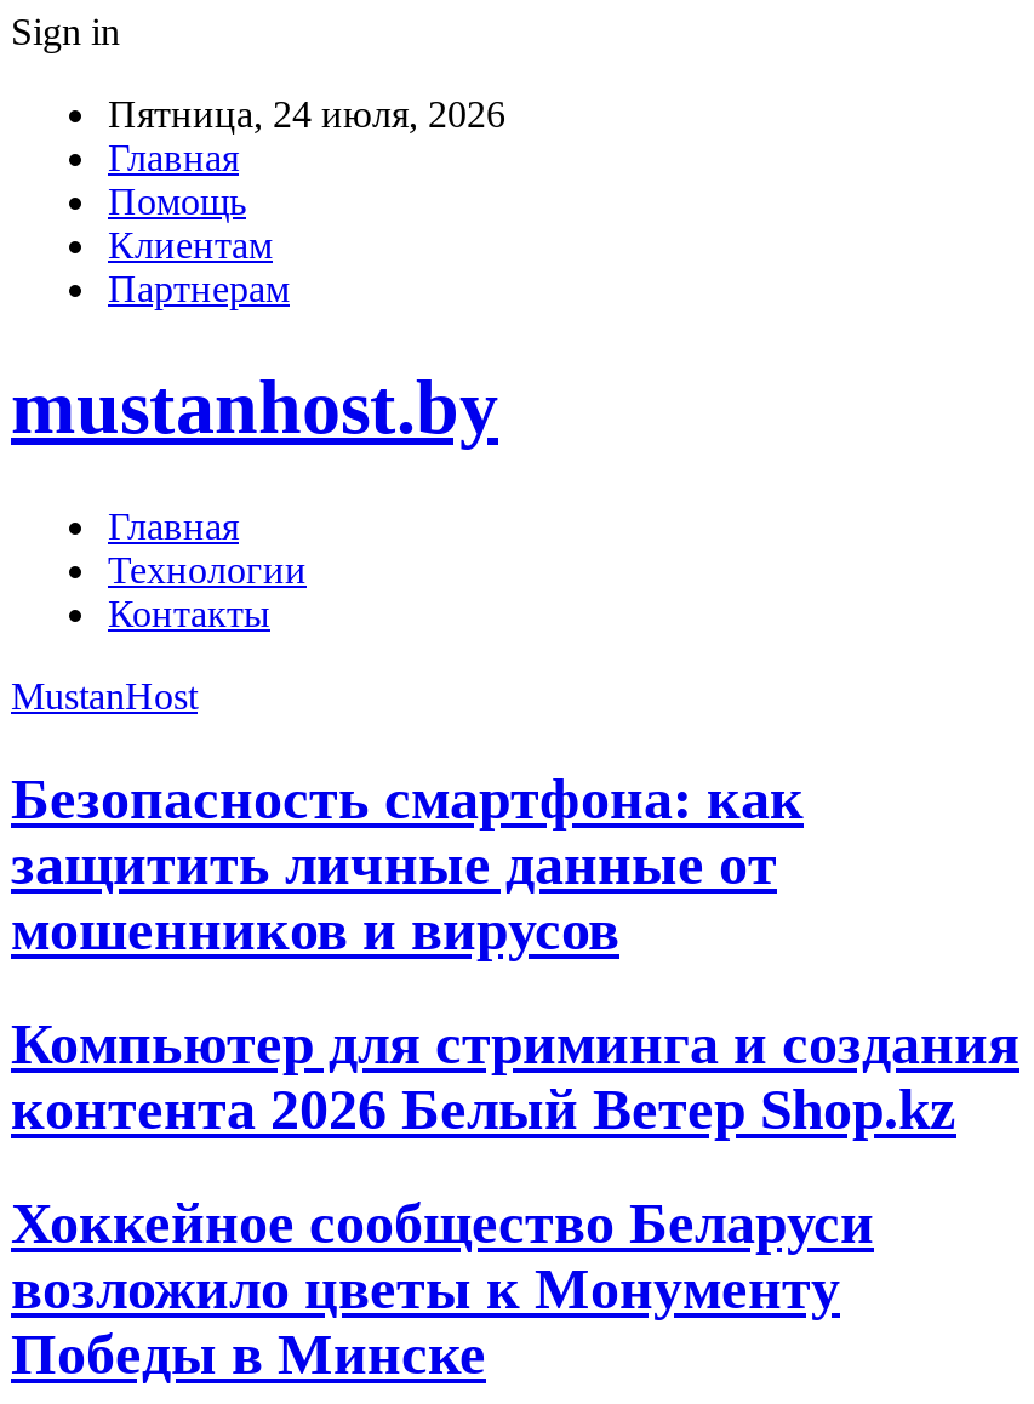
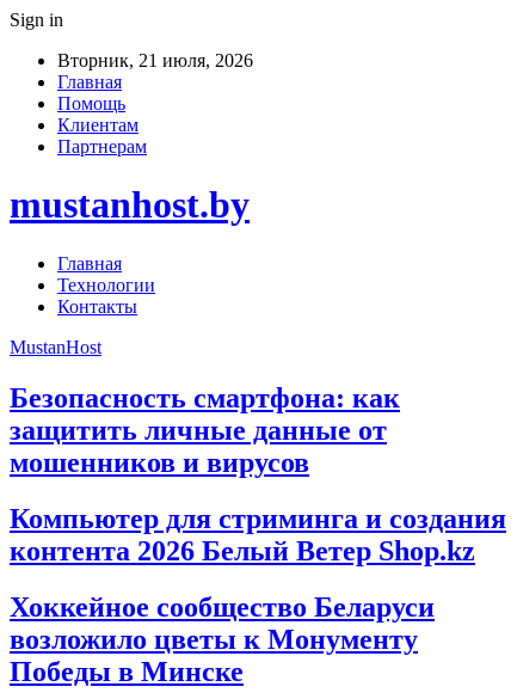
[108,93,505,135] Пятница, 24 июля, 2026 -> [57,50,253,70] Вторник, 21 июля, 2026

